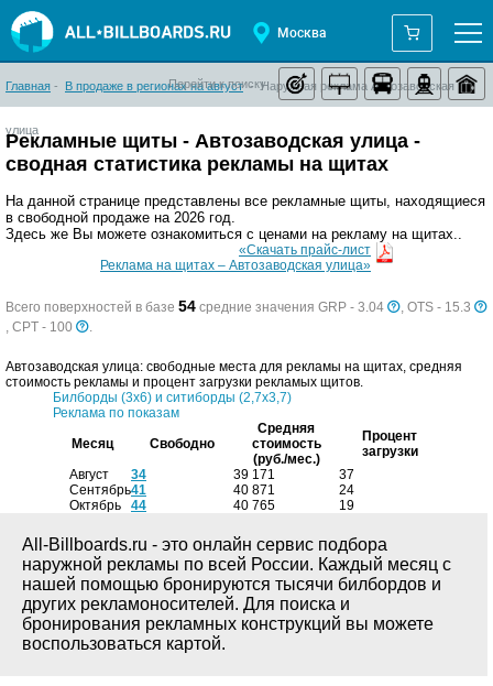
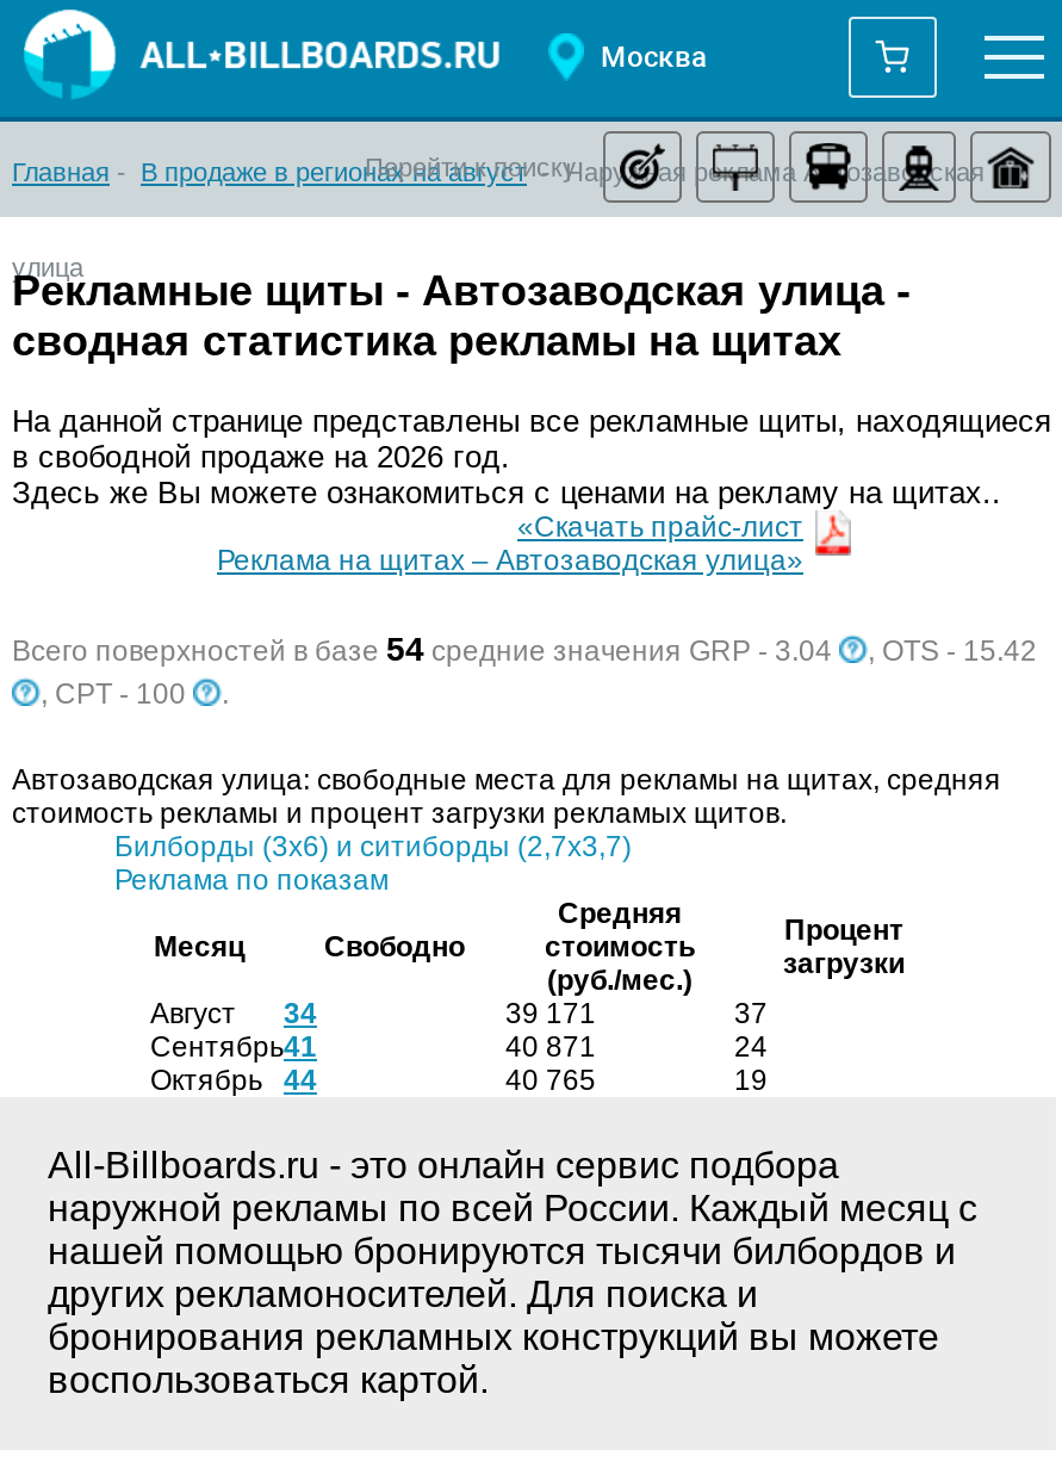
[6,297,474,315] Всего поверхностей в базе 54 cредние значения GRP - 3.04 , OTS - 15.3 -> [12,629,1037,668] Всего поверхностей в базе 54 cредние значения GRP - 3.04 , OTS - 15.42

